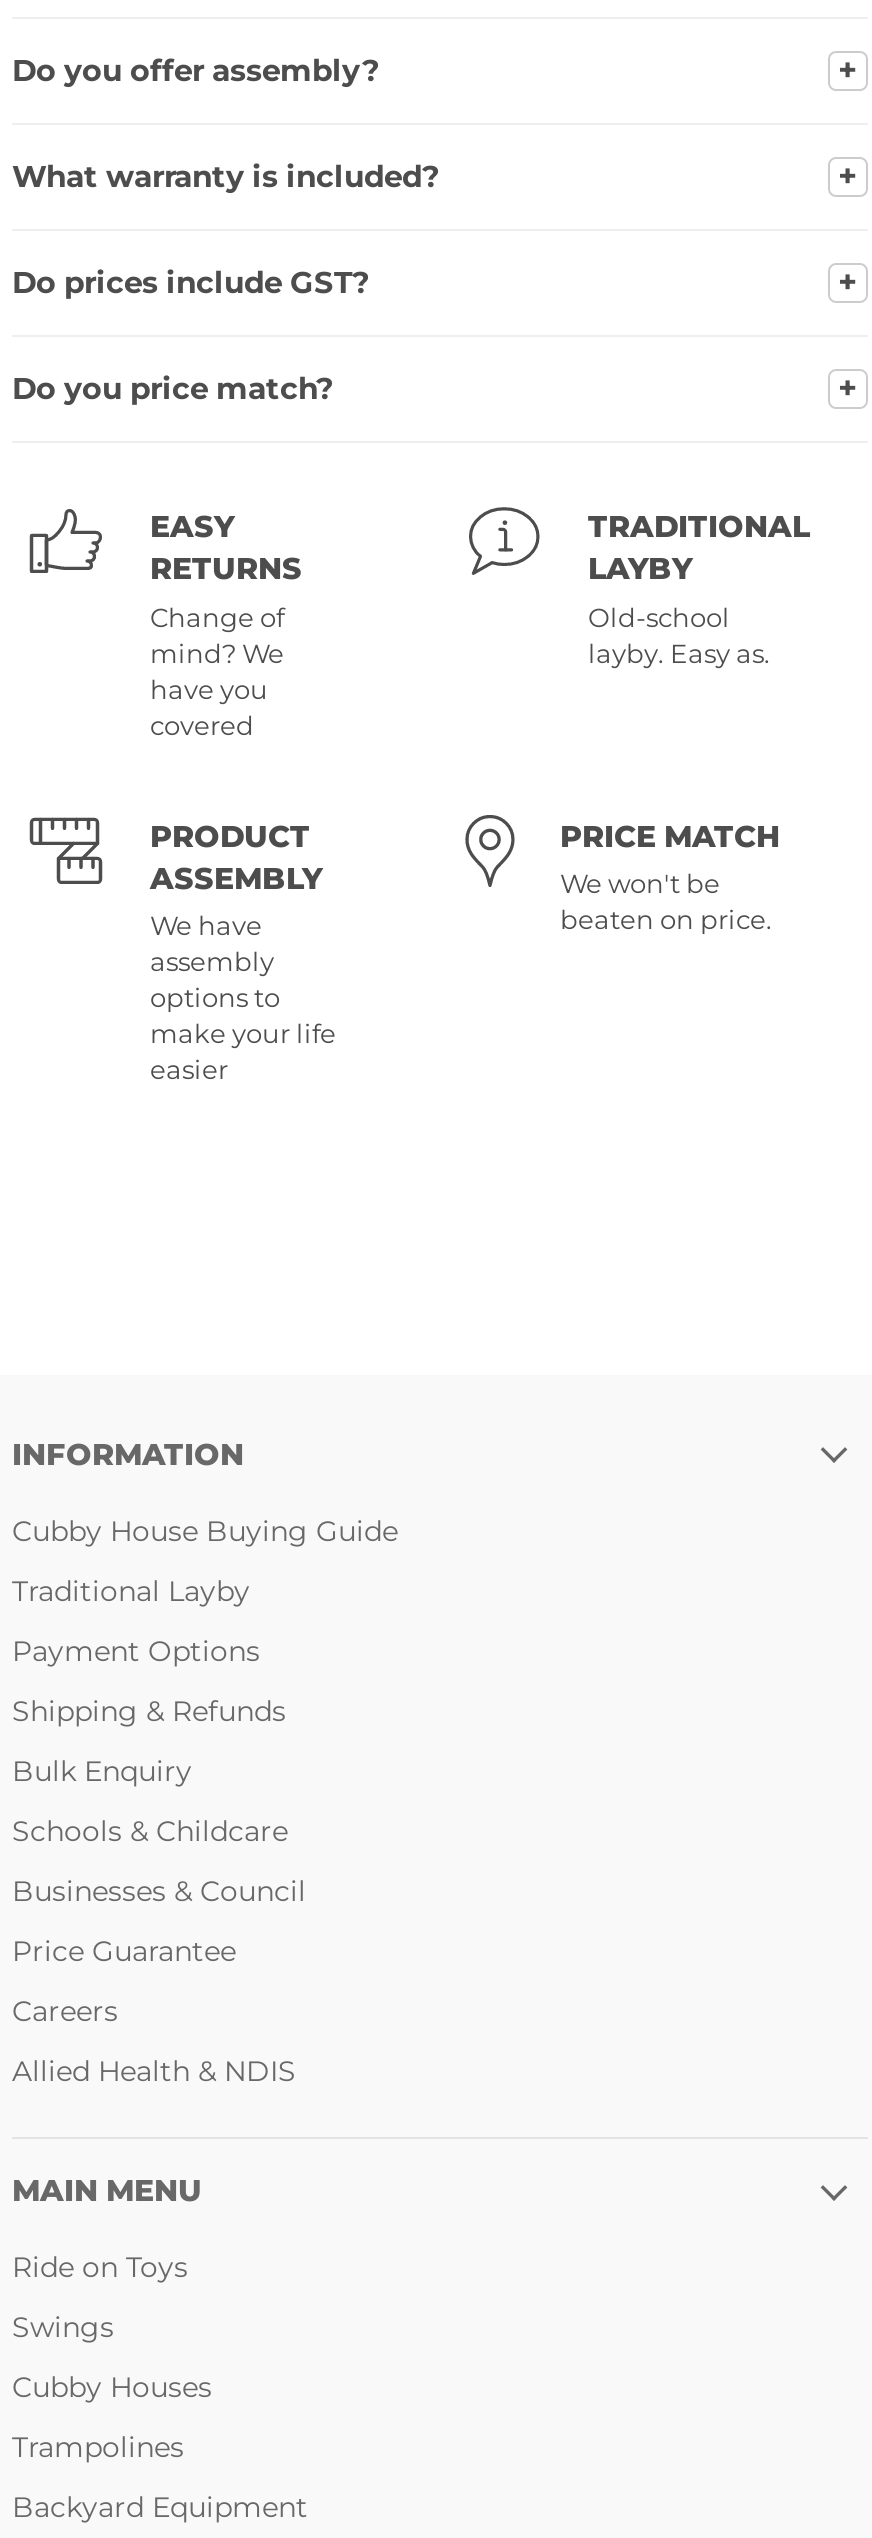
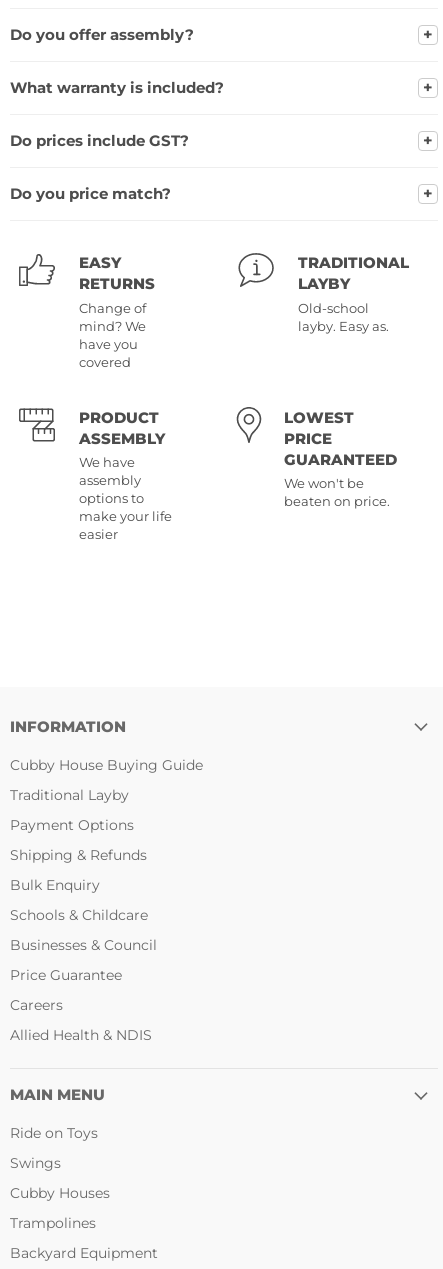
[560,817,780,855] PRICE MATCH -> [284,408,397,469] LOWEST | PRICE | GUARANTEED
moved [560,868,772,936] -> [284,475,390,509]: We won't be | beaten on price.

